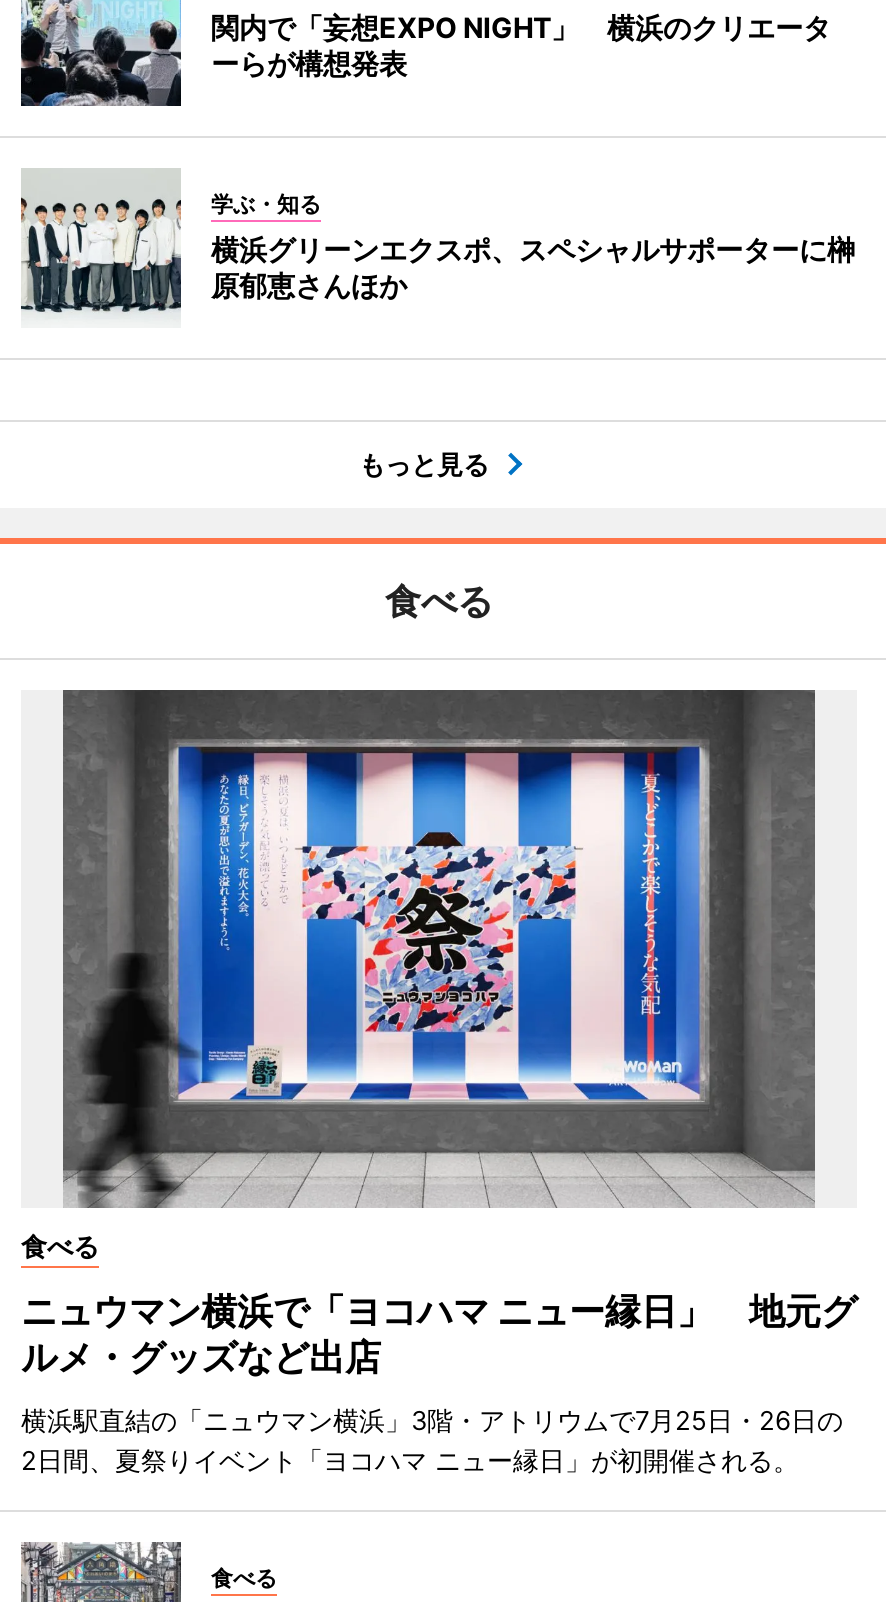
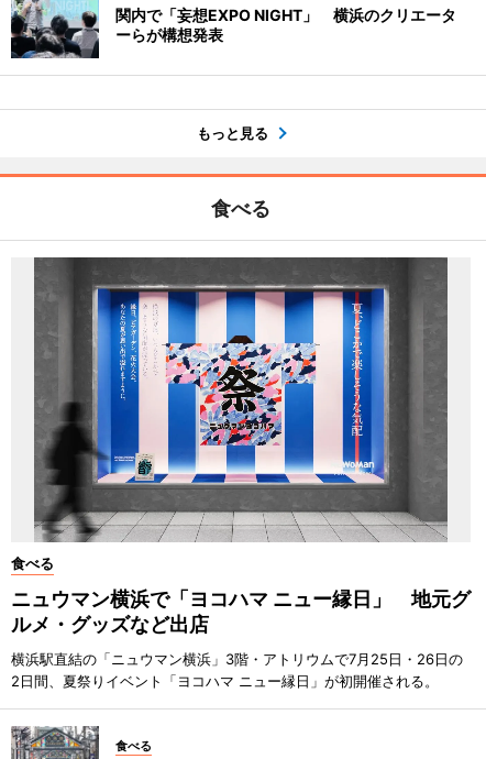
[19,168,855,322] [image] | 学ぶ・知る | 横浜グリーンエクスポ、スペシャルサポーターに榊 | 原郁恵さんほか -> none

